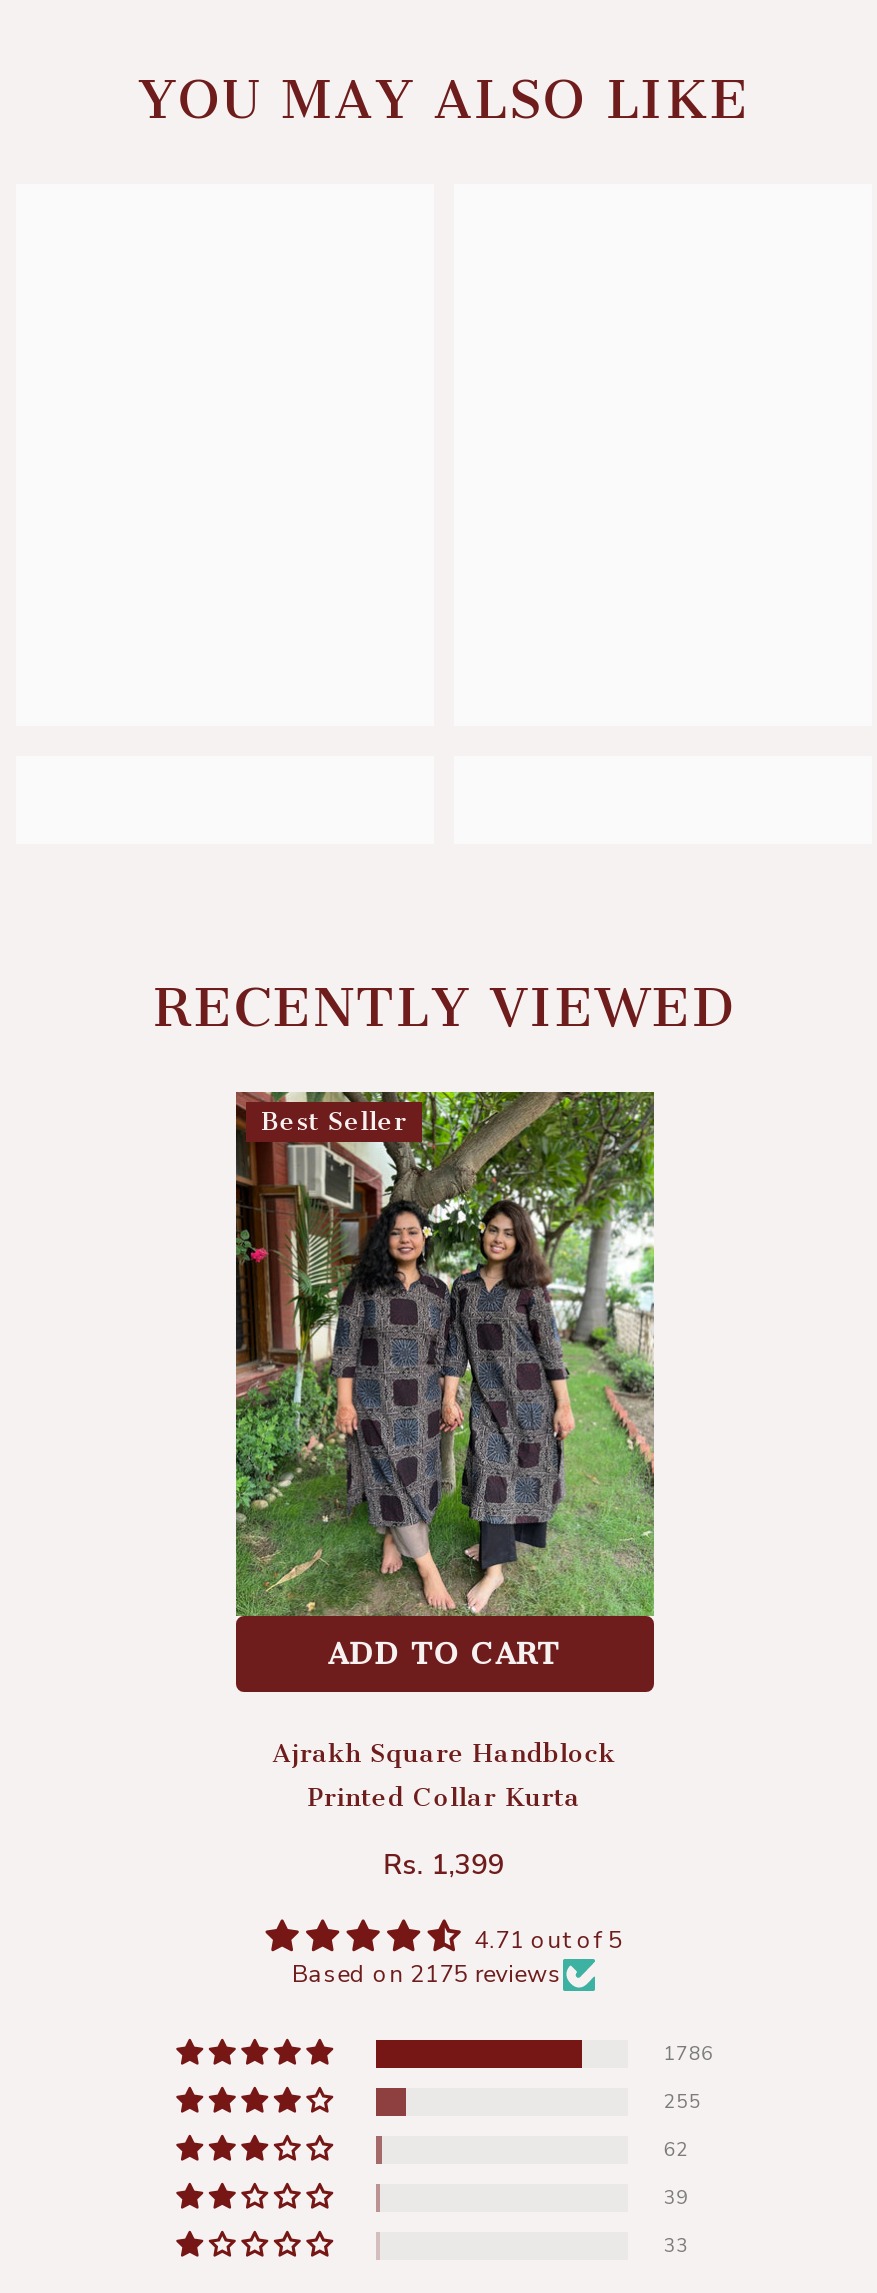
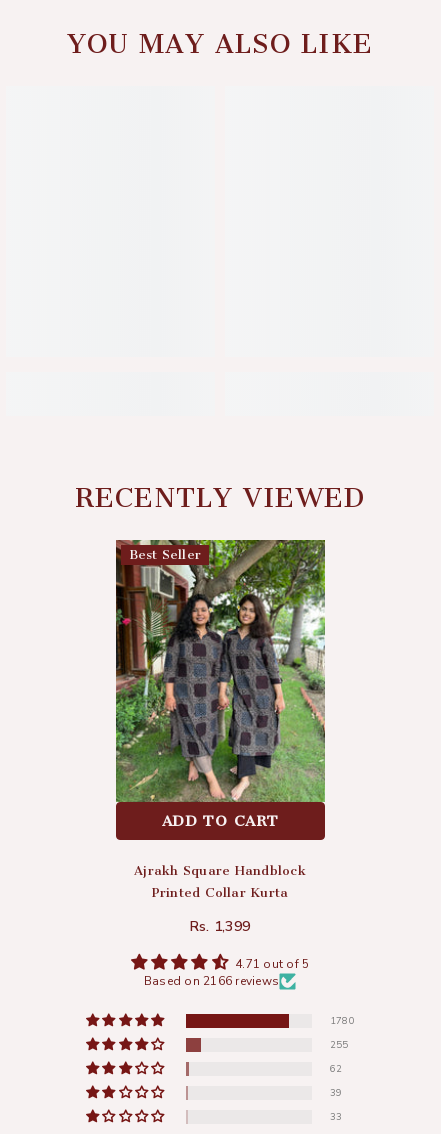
[292,1958,562,1990] Based on 2175 reviews -> [144,973,279,989] Based on 2166 reviews
[664,2040,714,2066] 1786 -> [330,1014,355,1027] 1780

